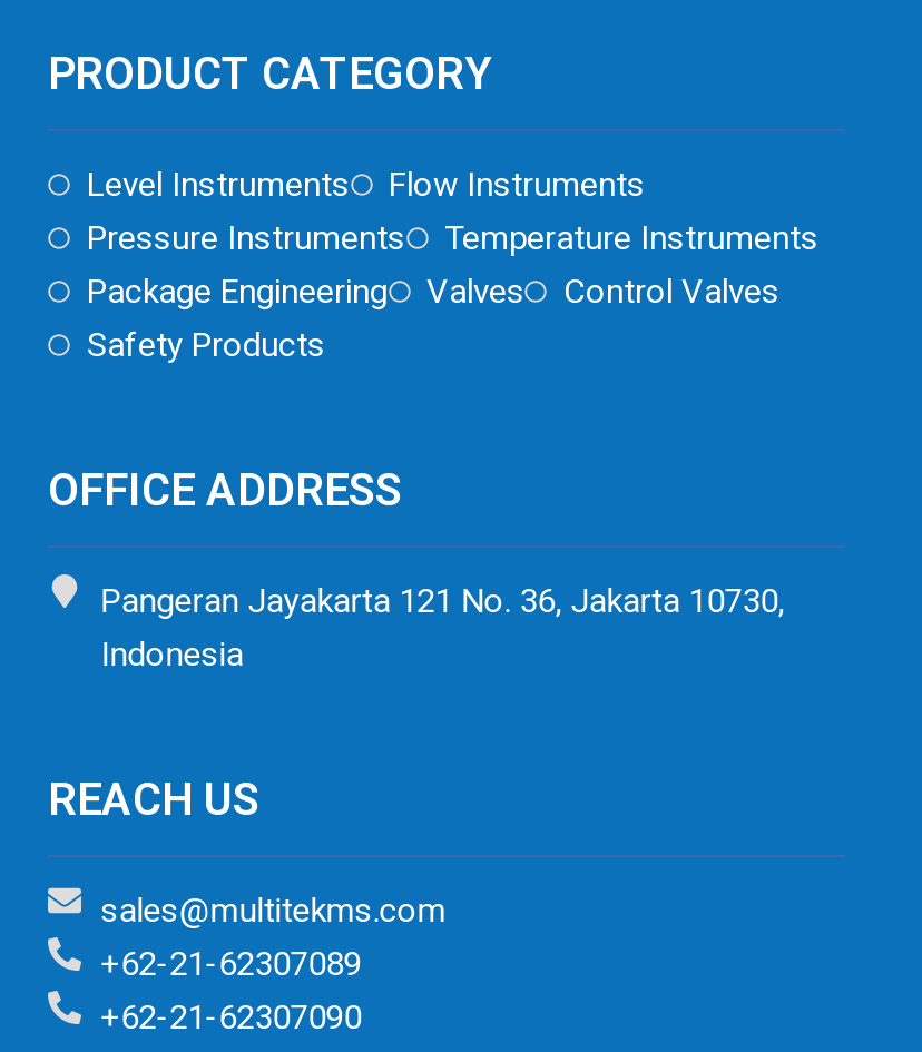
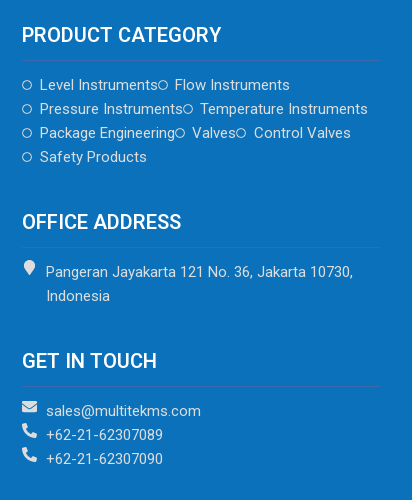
[48,773,259,827] REACH US -> [22,349,157,373] GET IN TOUCH

